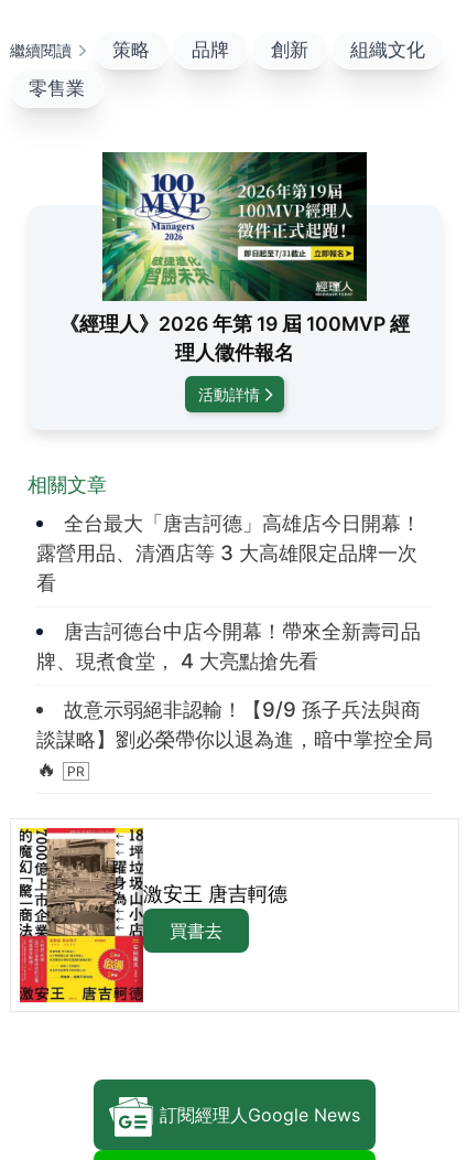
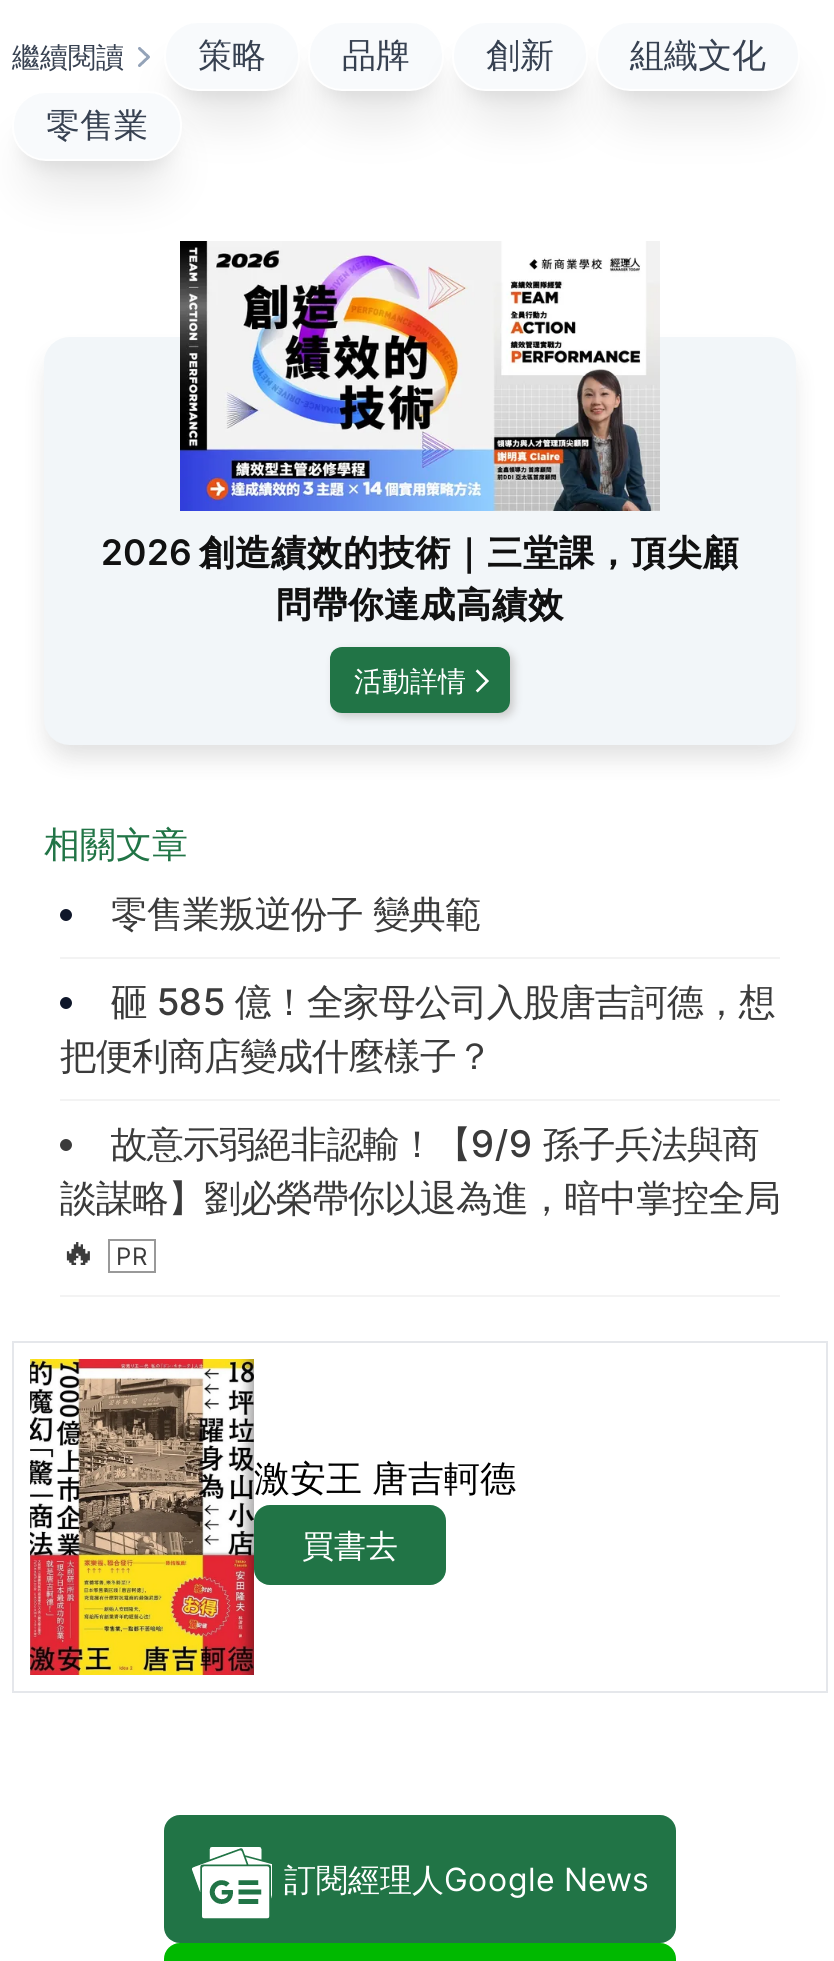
[59,151,410,364] [image] | 《經理人》2026 年第 19 屆 100MVP 經 | 理人徵件報名 -> [101,241,739,626] [image] | 2026 創造績效的技術｜三堂課，頂尖顧 | 問帶你達成高績效
[36,511,421,595] 全台最大「唐吉訶德」高雄店今日開幕！ | 露營用品、清酒店等 3 大高雄限定品牌一次 | 看 -> [111,892,481,936] 零售業叛逆份子 變典範
[36,619,421,673] 唐吉訶德台中店今開幕！帶來全新壽司品 | 牌、現煮食堂， 4 大亮點搶先看 -> [60,980,775,1078] 砸 585 億！全家母公司入股唐吉訶德，想 | 把便利商店變成什麼樣子？

